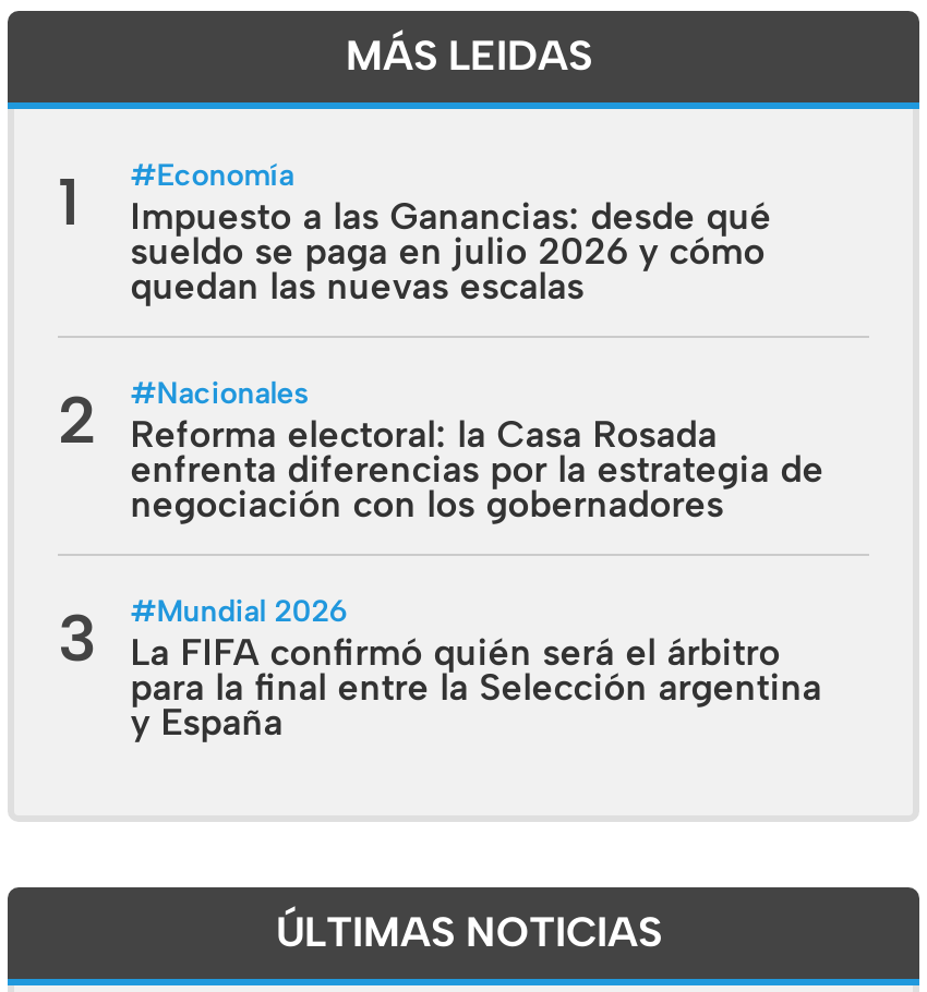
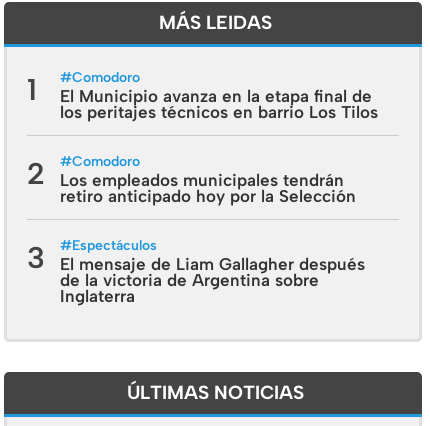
[130,157,771,307] #Economía | Impuesto a las Ganancias: desde qué | sueldo se paga en julio 2026 y cómo | quedan las nuevas escalas -> [60,69,378,122] #Comodoro | El Municipio avanza en la etapa final de | los peritajes técnicos en barrio Los Tilos
[130,375,824,525] #Nacionales | Reforma electoral: la Casa Rosada | enfrenta diferencias por la estrategia de | negociación con los gobernadores -> [60,153,356,206] #Comodoro | Los empleados municipales tendrán | retiro anticipado hoy por la Selección
[130,593,822,743] #Mundial 2026 | La FIFA confirmó quién será el árbitro | para la final entre la Selección argentina | y España -> [60,237,365,306] #Espectáculos | El mensaje de Liam Gallagher después | de la victoria de Argentina sobre | Inglaterra

